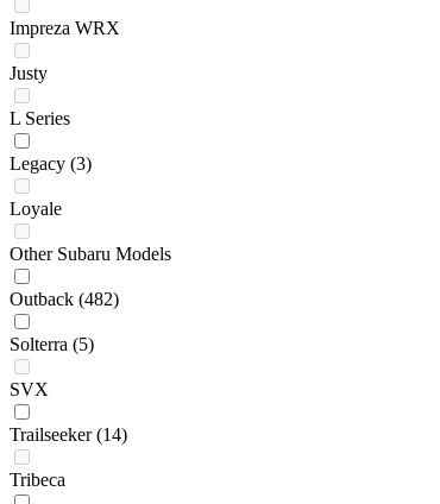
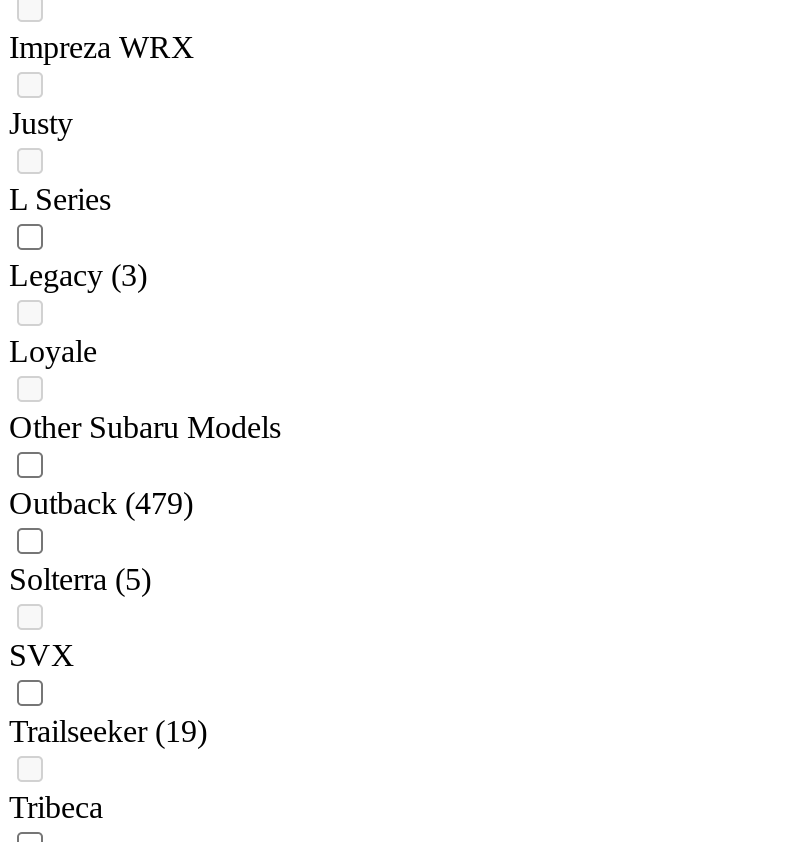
[10,289,119,310] Outback (482) -> [9,487,193,521] Outback (479)
[10,425,127,445] Trailseeker (14) -> [9,715,207,749] Trailseeker (19)

